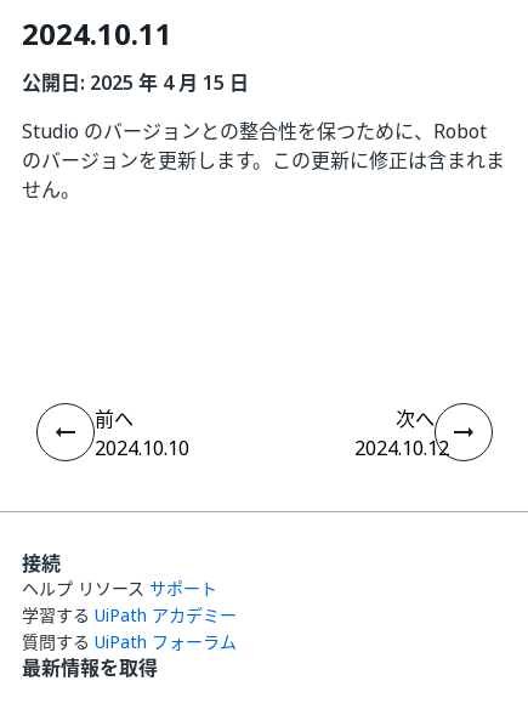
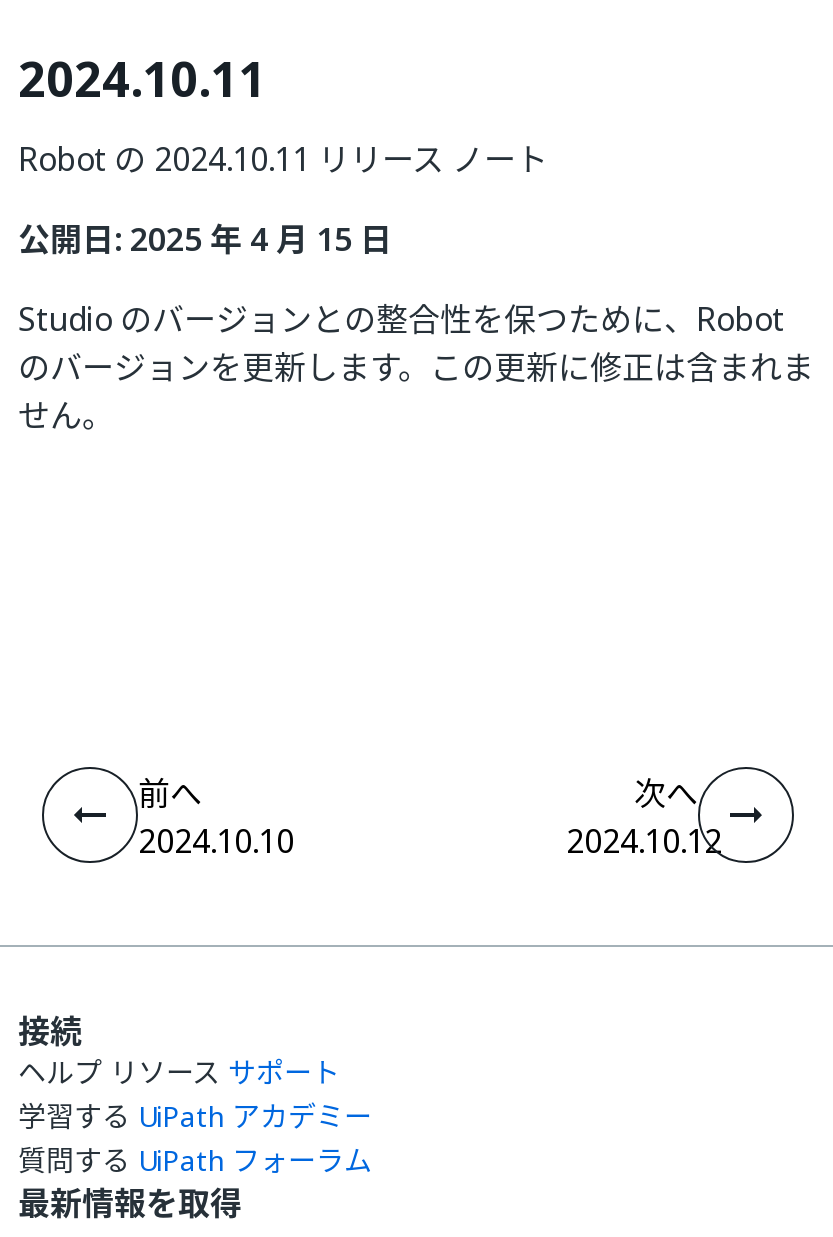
none -> [18,135,548,183] Robot の 2024.10.11 リリース ノート

